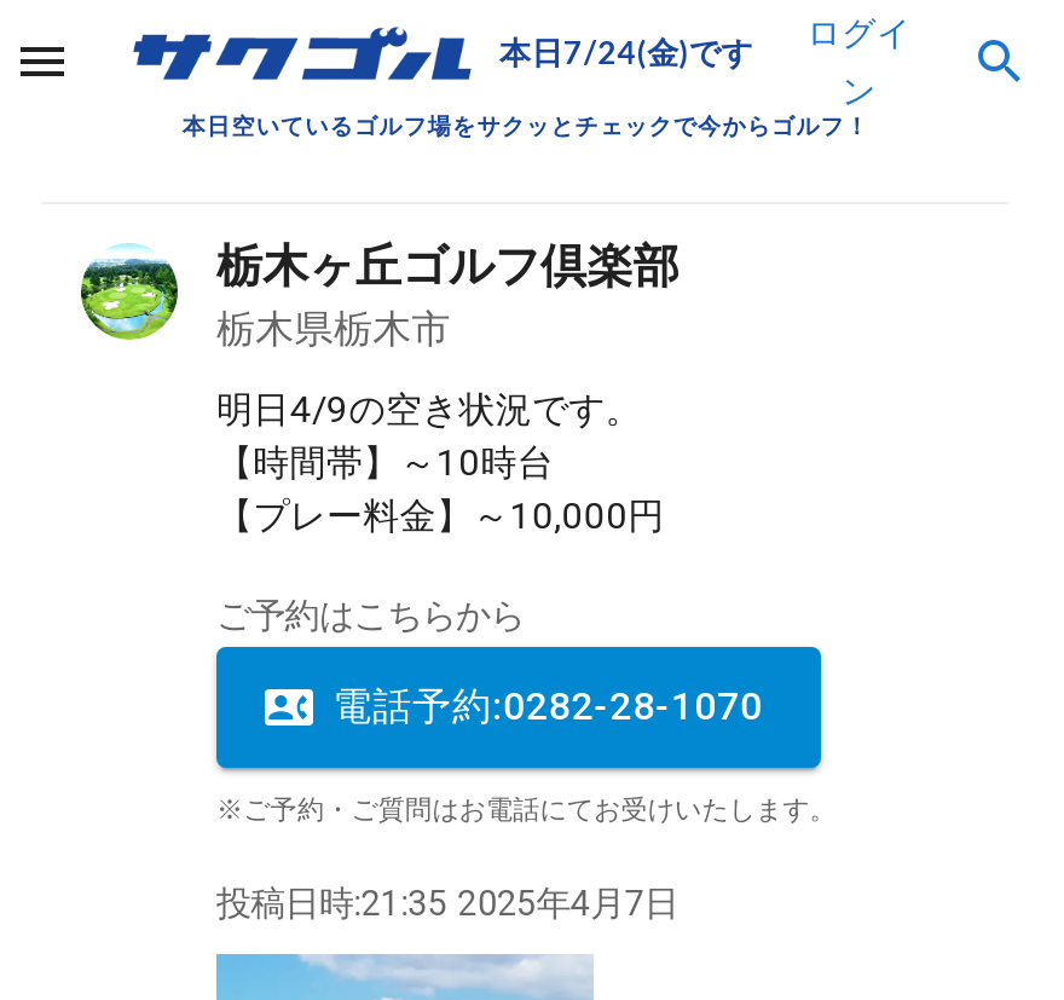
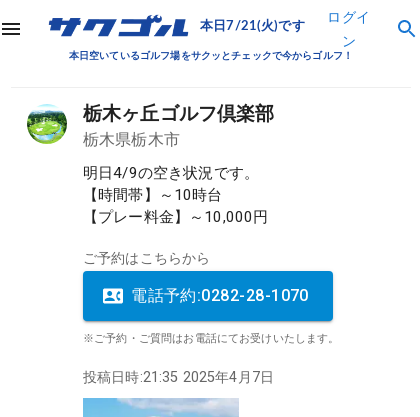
[499,40,753,69] 本日7/24(金)です -> [200,20,305,32] 本日7/21(火)です

